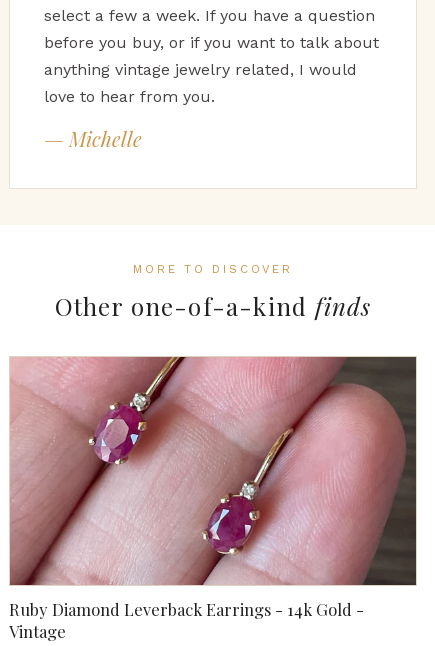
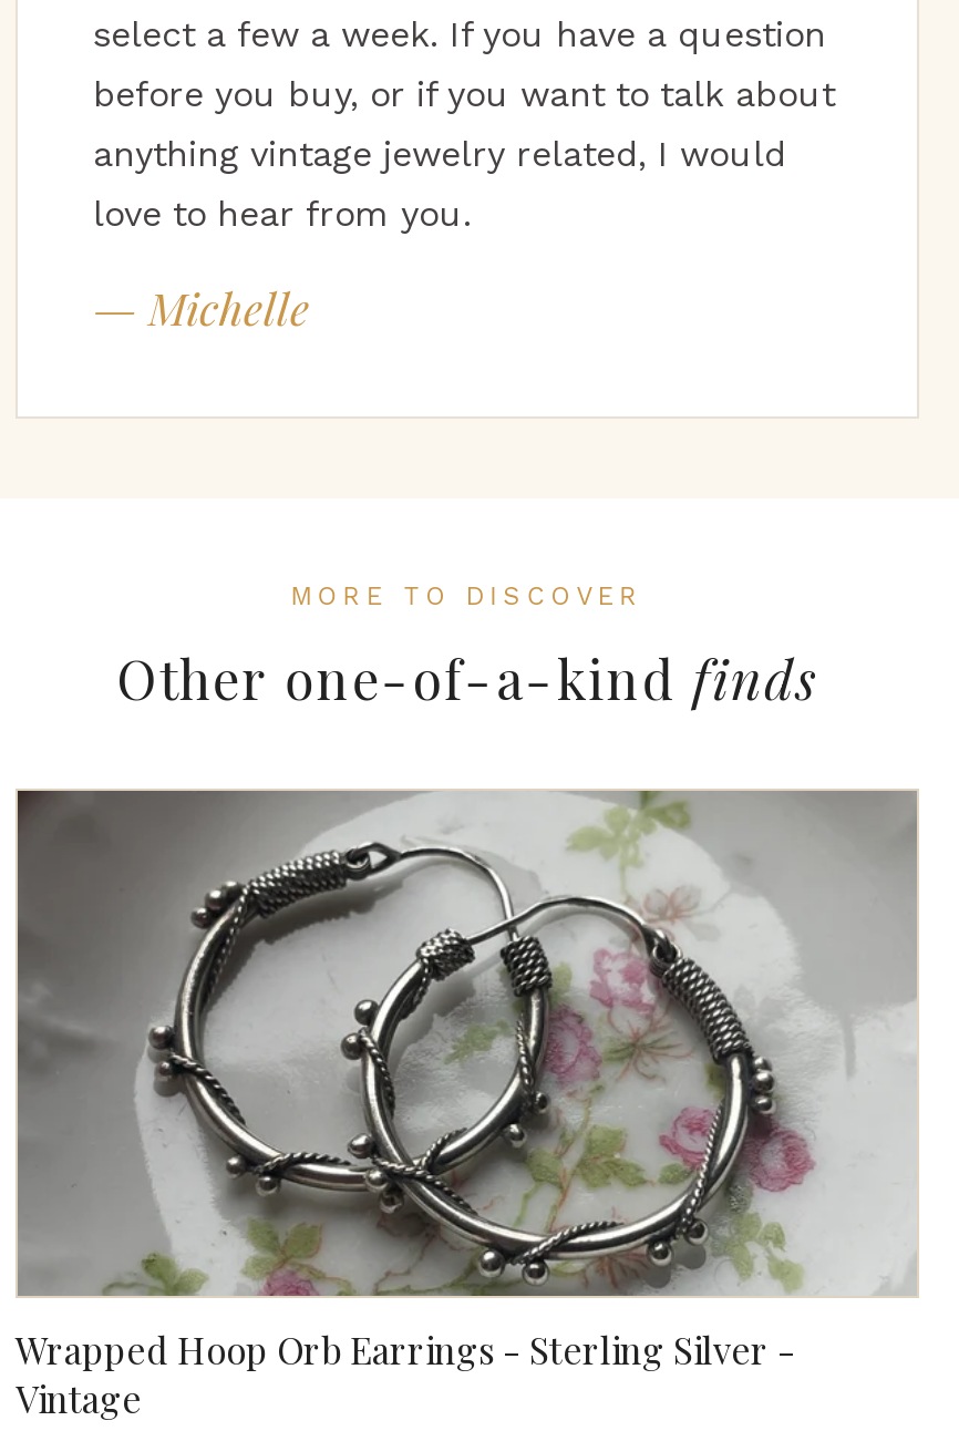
[9,356,417,620] [image] | Ruby Diamond Leverback Earrings - 14k Gold - -> [16,789,919,1373] [image] | Wrapped Hoop Orb Earrings - Sterling Silver -

